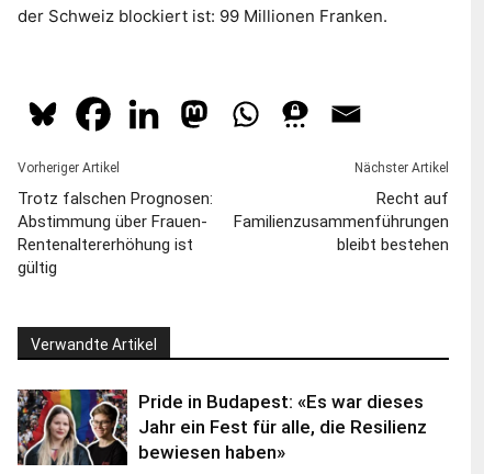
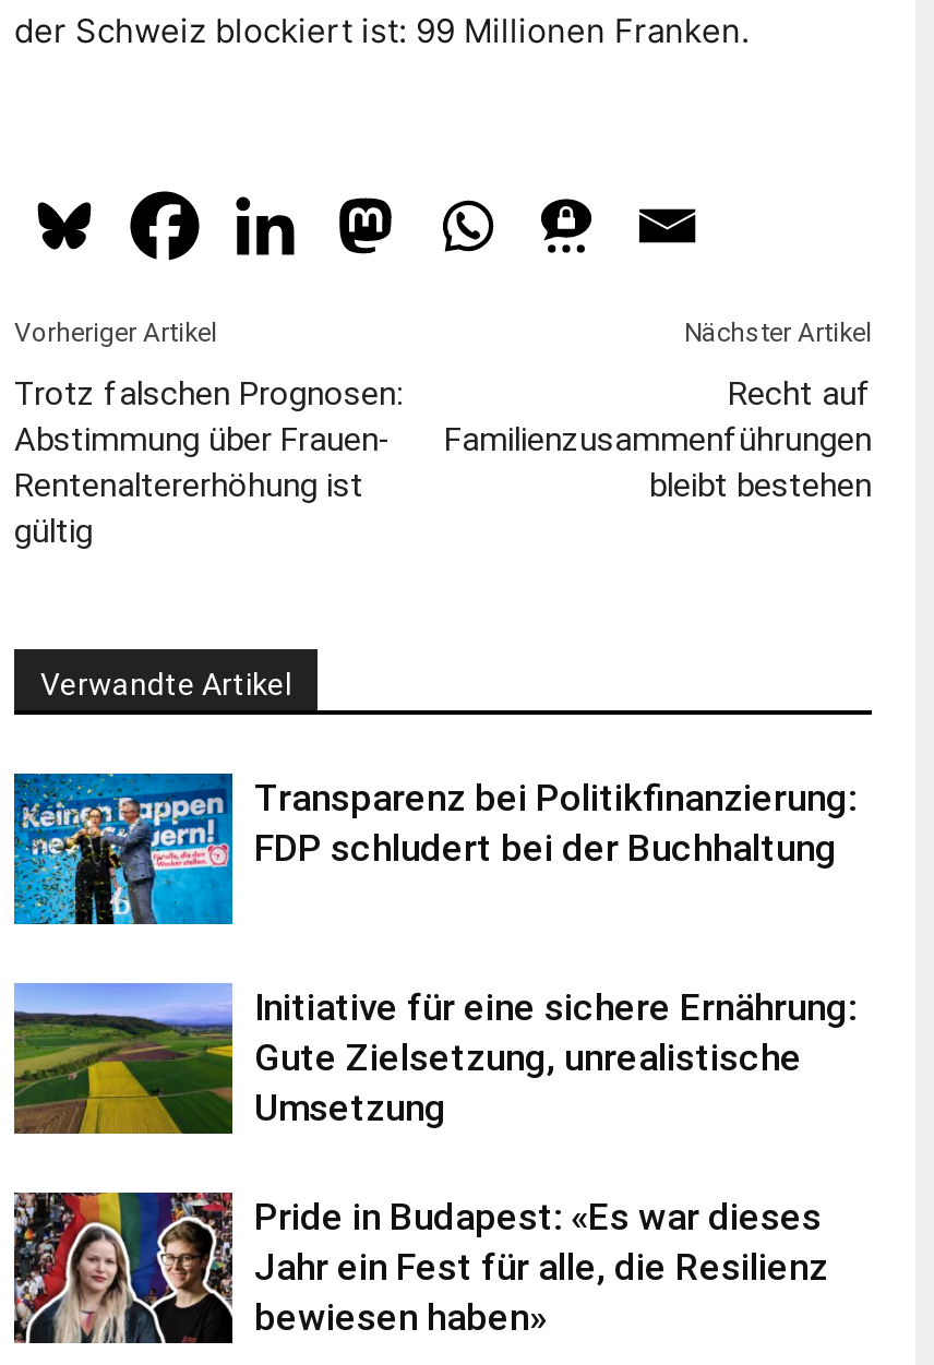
none -> [12,771,857,926] [image] | Transparenz bei Politikfinanzierung: | FDP schludert bei der Buchhaltung
none -> [12,981,857,1136] [image] | Initiative für eine sichere Ernährung: | Gute Zielsetzung, unrealistische | Umsetzung

